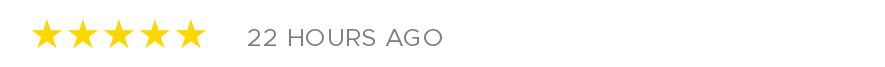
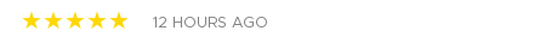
[247,25,445,51] 22 HOURS AGO -> [153,15,268,30] 12 HOURS AGO

